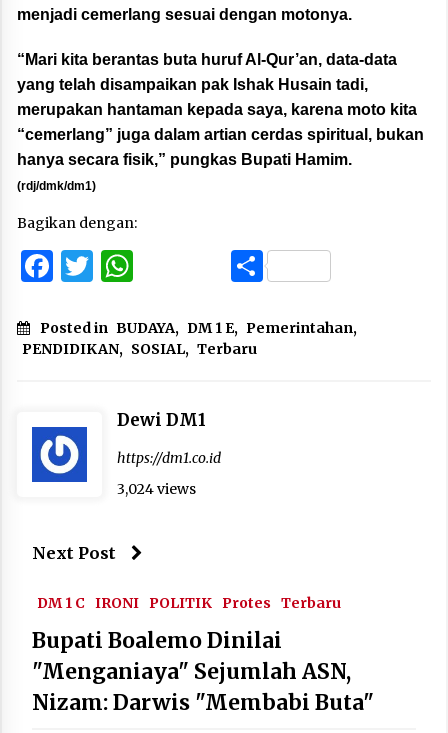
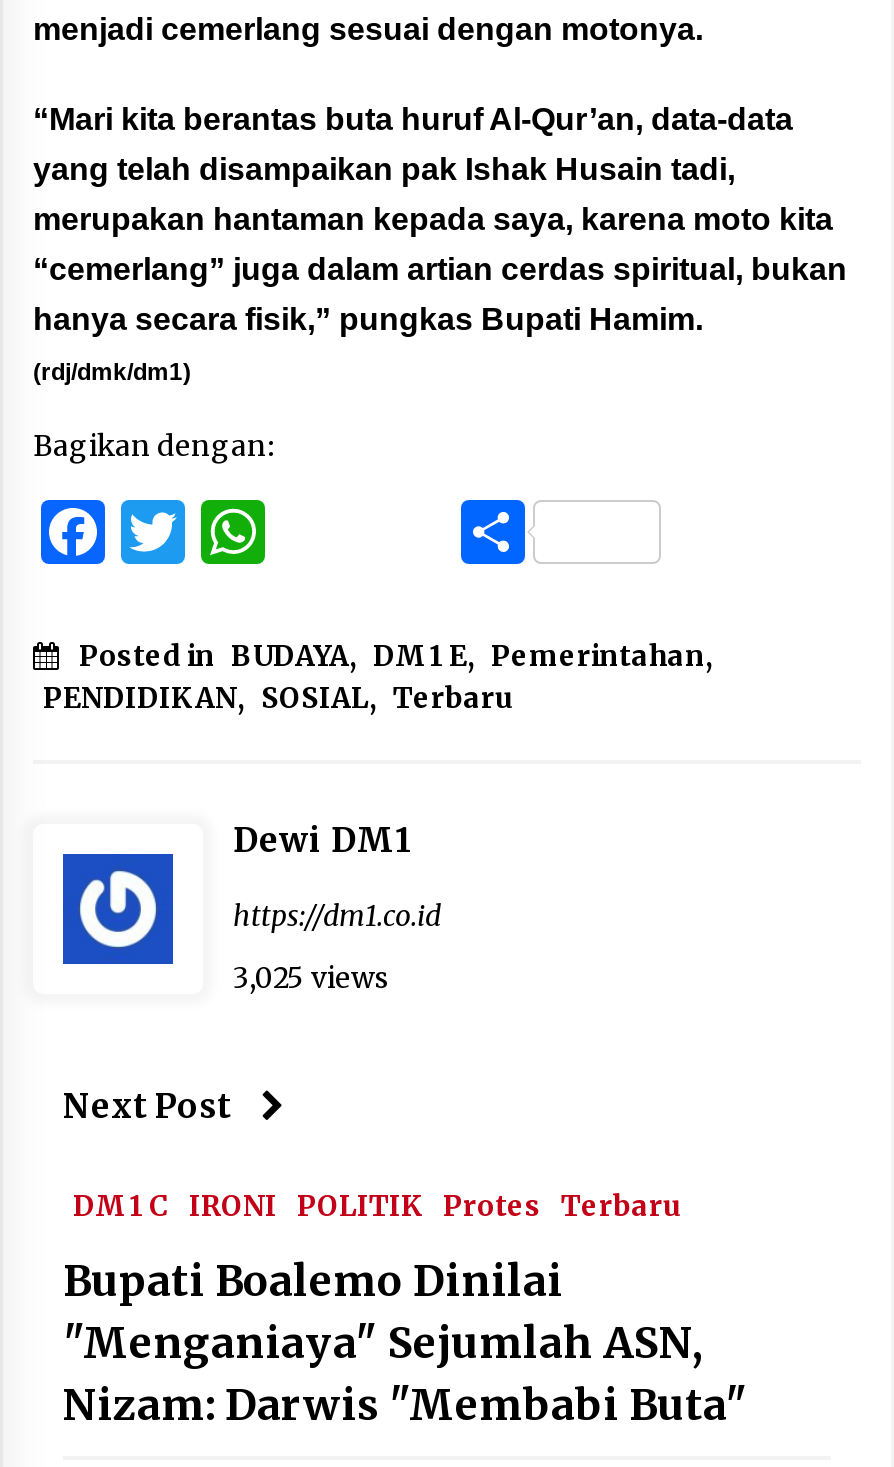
[117,480,196,498] 3,024 views -> [233,960,389,996] 3,025 views

